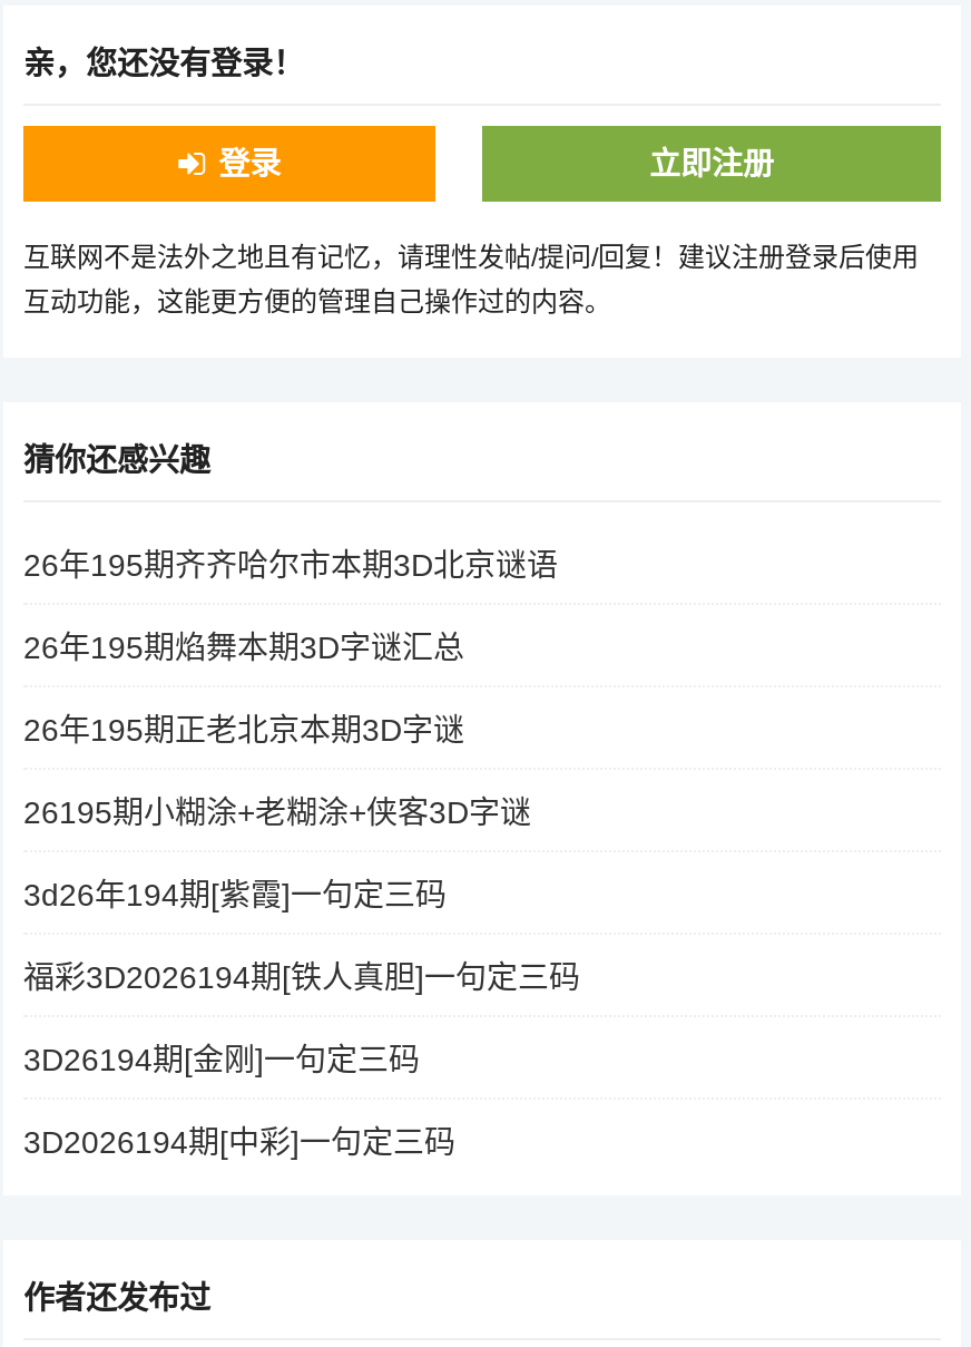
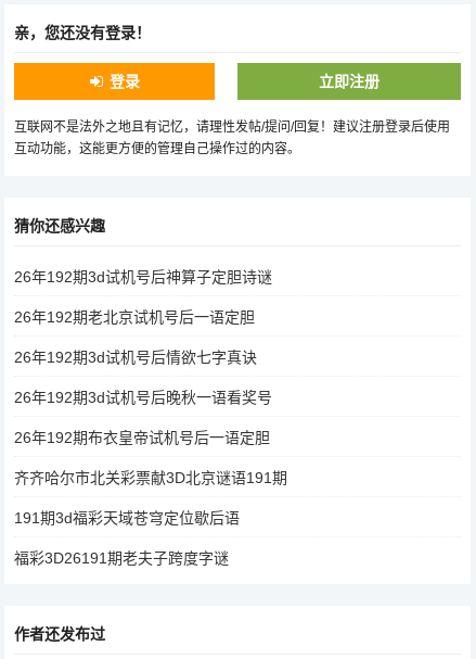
[23,547,558,582] 26年195期齐齐哈尔市本期3D北京谜语 -> [14,268,272,285] 26年192期3d试机号后神算子定胆诗谜
[23,629,464,665] 26年195期焰舞本期3D字谜汇总 -> [14,308,255,326] 26年192期老北京试机号后一语定胆
[23,712,464,747] 26年195期正老北京本期3D字谜 -> [14,348,257,366] 26年192期3d试机号后情欲七字真诀
[23,794,531,830] 26195期小糊涂+老糊涂+侠客3D字谜 -> [14,389,272,406] 26年192期3d试机号后晚秋一语看奖号
[23,877,447,912] 3d26年194期[紫霞]一句定三码 -> [14,429,270,446] 26年192期布衣皇帝试机号后一语定胆
[23,959,580,995] 福彩3D2026194期[铁人真胆]一句定三码 -> [14,469,287,486] 齐齐哈尔市北关彩票献3D北京谜语191期
[23,1042,420,1077] 3D26194期[金刚]一句定三码 -> [14,509,240,526] 191期3d福彩天域苍穹定位歇后语
[23,1124,455,1160] 3D2026194期[中彩]一句定三码 -> [14,549,229,567] 福彩3D26191期老夫子跨度字谜

